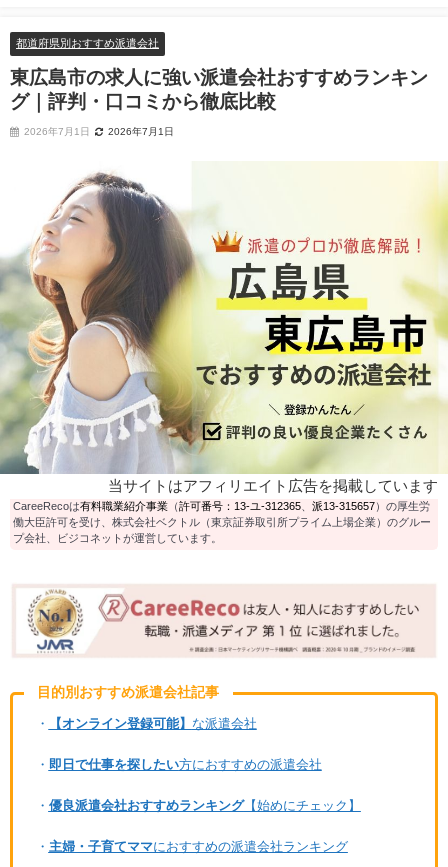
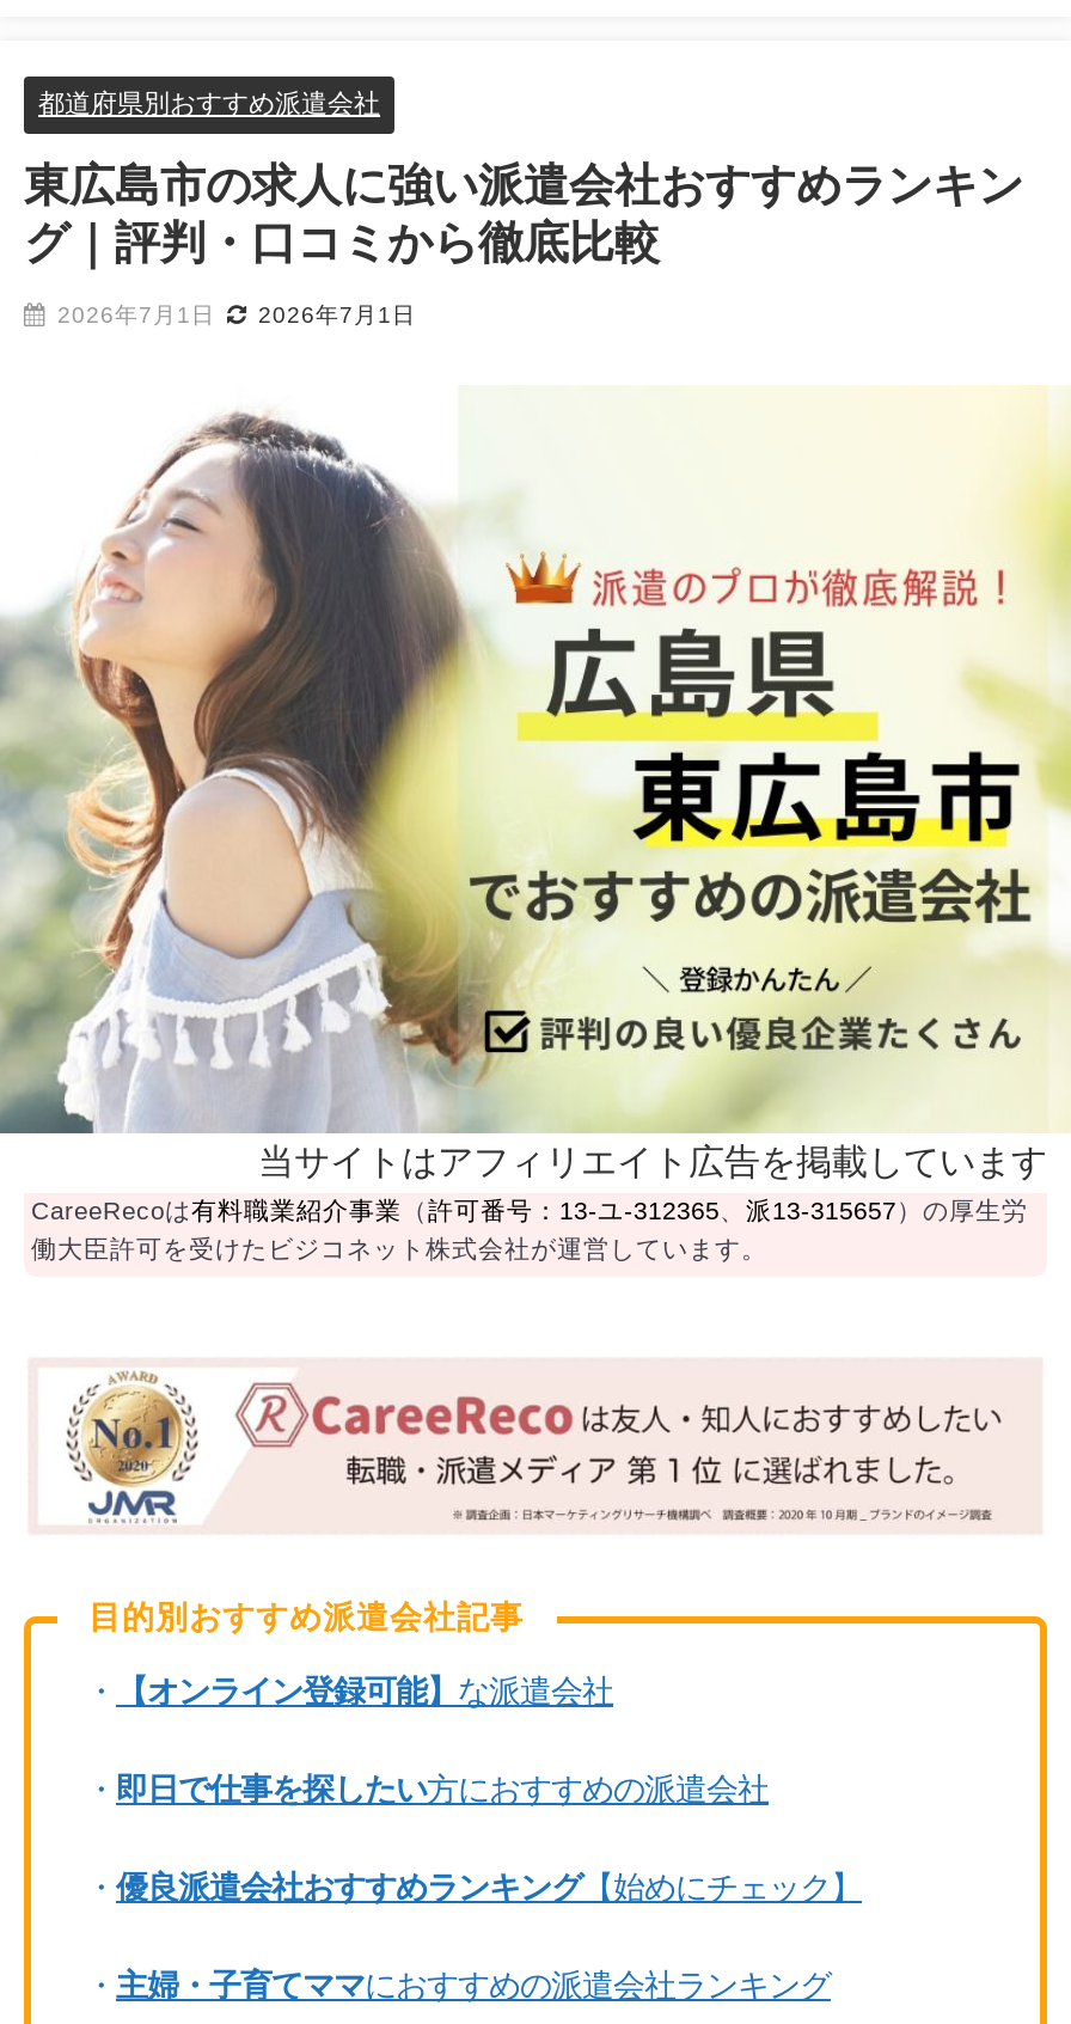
[13,517,431,544] 働大臣許可を受け、株式会社ベクトル（東京証券取引所プライム上場企業）のグルー | プ会社、ビジコネットが運営しています。 -> [31,1237,767,1263] 働大臣許可を受けたビジコネット株式会社が運営しています。

